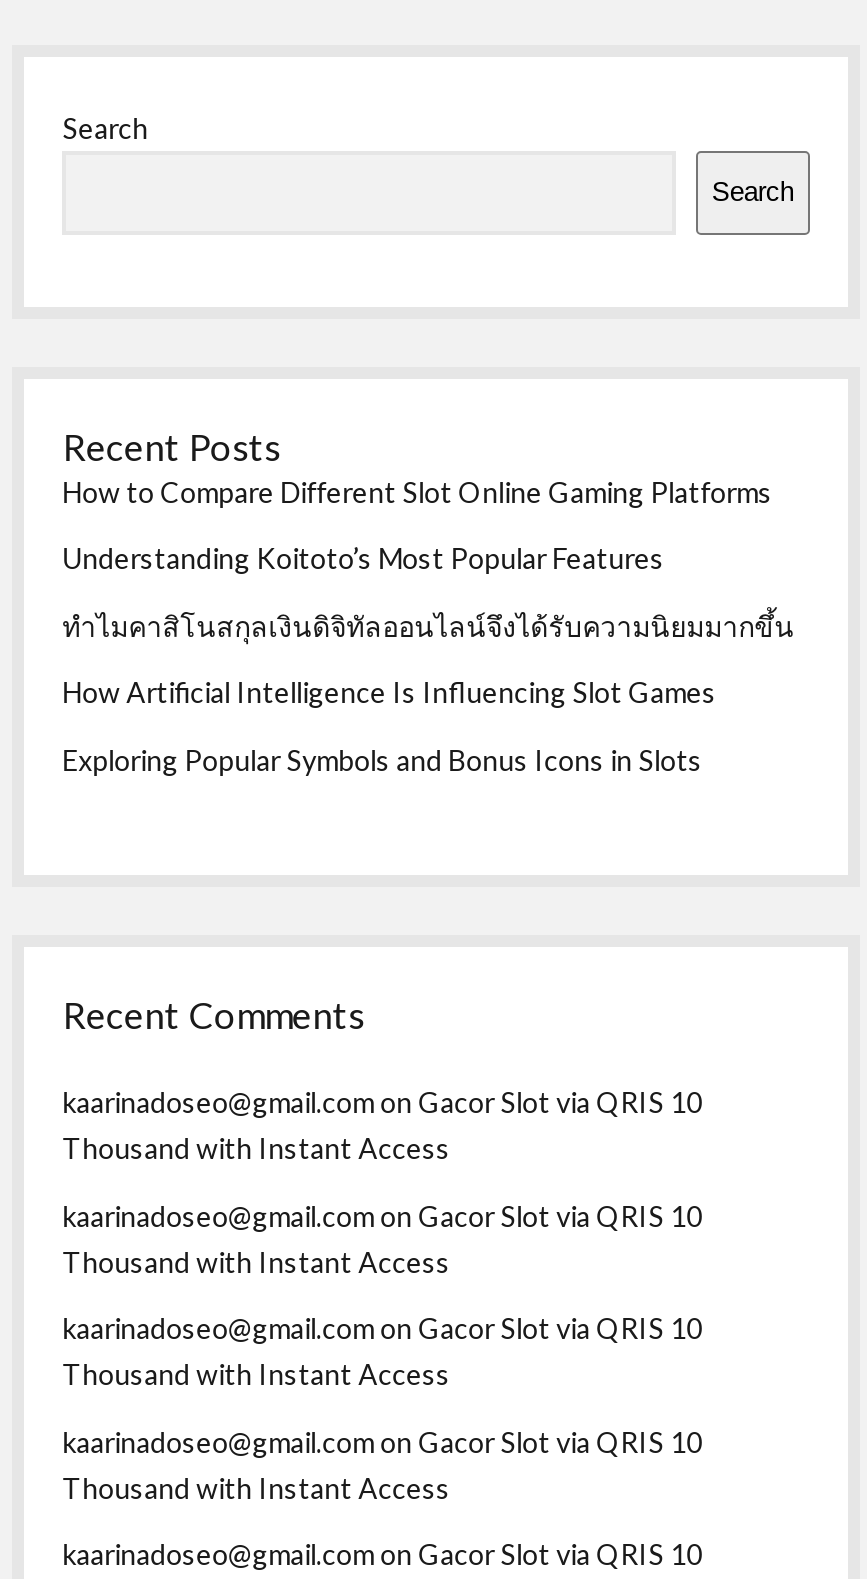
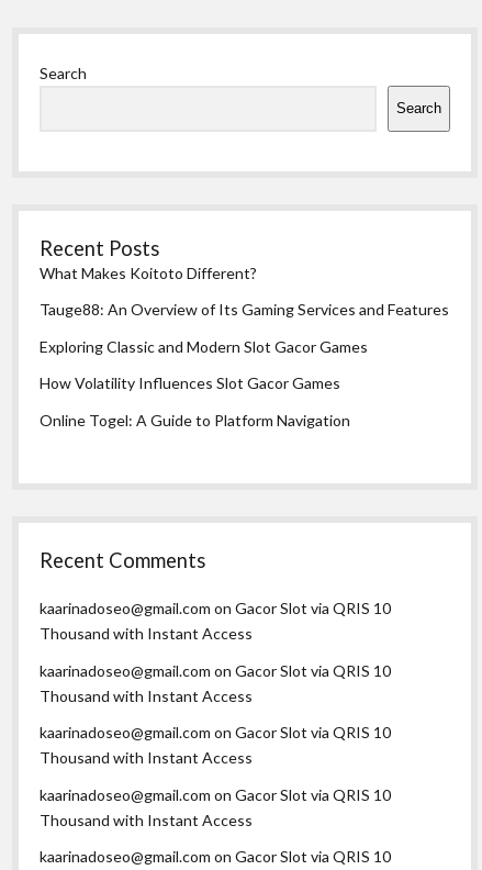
[62,475,772,509] How to Compare Different Slot Online Gaming Platforms -> [40,264,257,282] What Makes Koitoto Different?
[62,542,664,576] Understanding Koitoto’s Most Popular Features -> [40,300,449,319] Tauge88: An Overview of Its Gaming Services and Features
[62,609,794,643] ทำไมคาสิโนสกุลเงินดิจิทัลออนไลน์จึงได้รับความนิยมมากขึ้น -> [40,337,368,356] Exploring Classic and Modern Slot Gacor Games
[62,676,716,710] How Artificial Intelligence Is Influencing Slot Games -> [40,374,340,393] How Volatility Influences Slot Gacor Games
[62,743,702,777] Exploring Popular Symbols and Bonus Icons in Slots -> [40,411,350,430] Online Togel: A Guide to Platform Navigation

